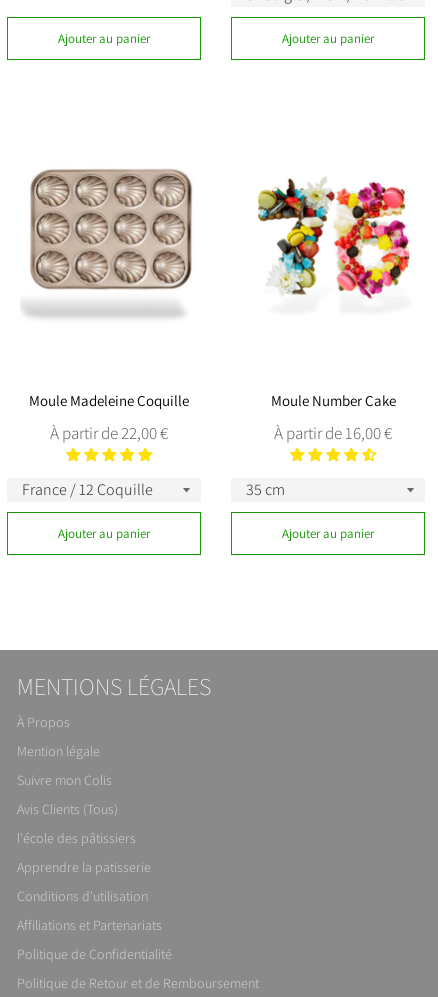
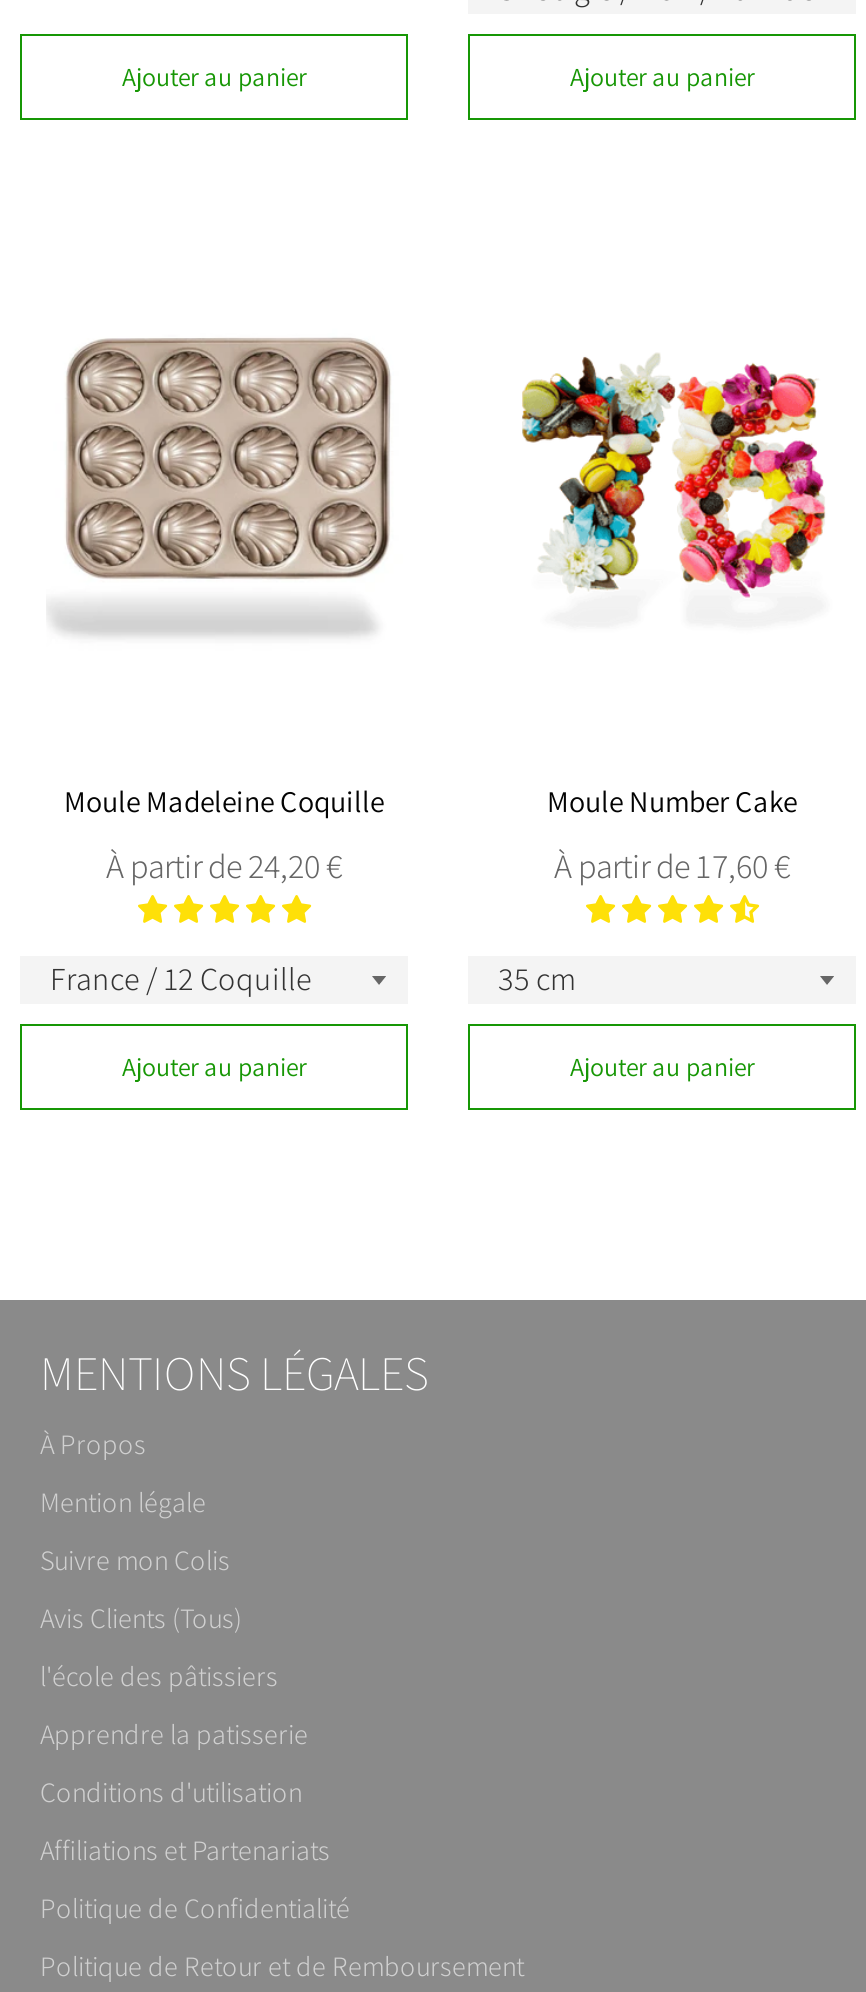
[50,422,168,444] À partir de 22,00 € -> [106,843,342,887] À partir de 24,20 €
[274,422,392,444] À partir de 16,00 € -> [554,843,790,887] À partir de 17,60 €

